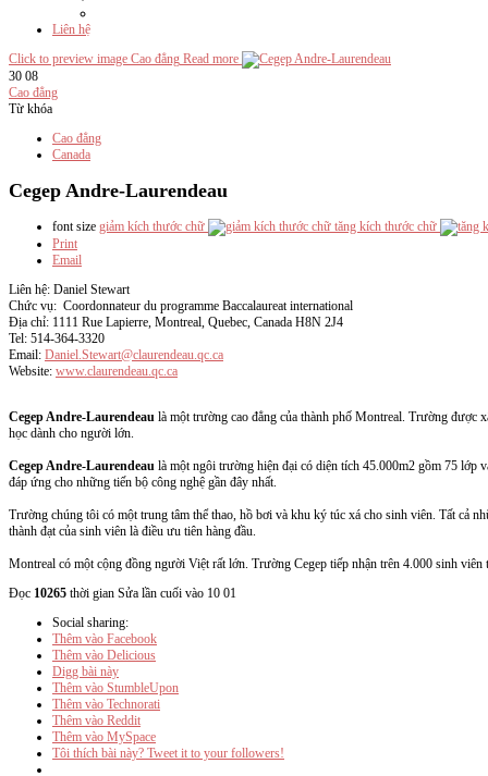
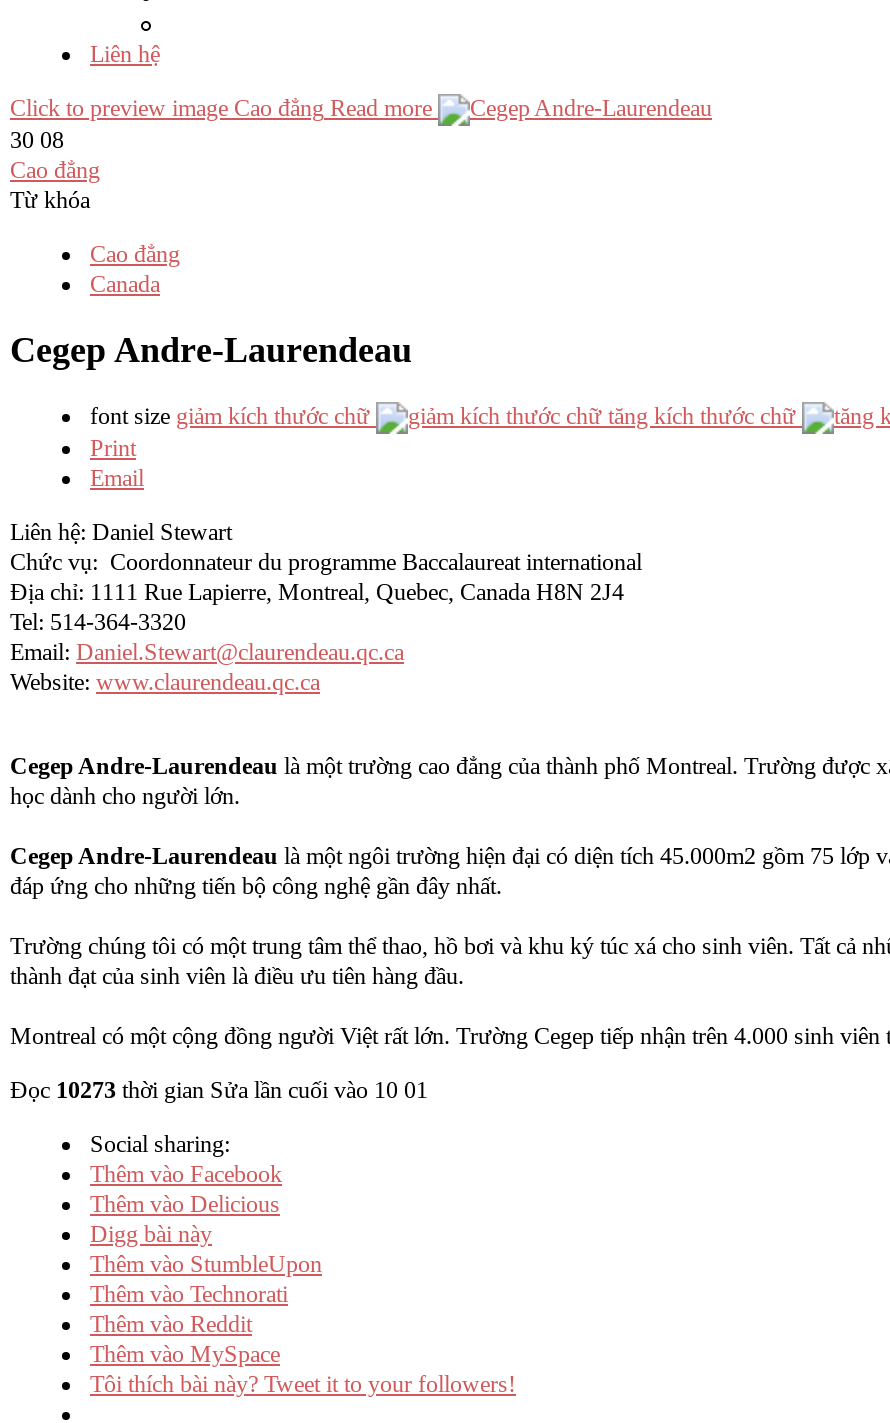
[9,586,236,601] Đọc 10265 thời gian Sửa lần cuối vào 10 01 -> [10,1076,428,1104] Đọc 10273 thời gian Sửa lần cuối vào 10 01

